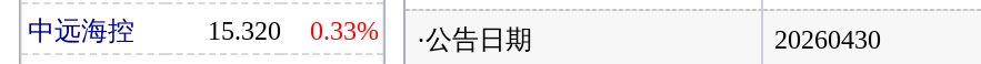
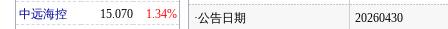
[208,15,281,46] 15.320 -> [100,7,133,21] 15.070
[310,15,379,46] 0.33% -> [146,7,177,21] 1.34%

